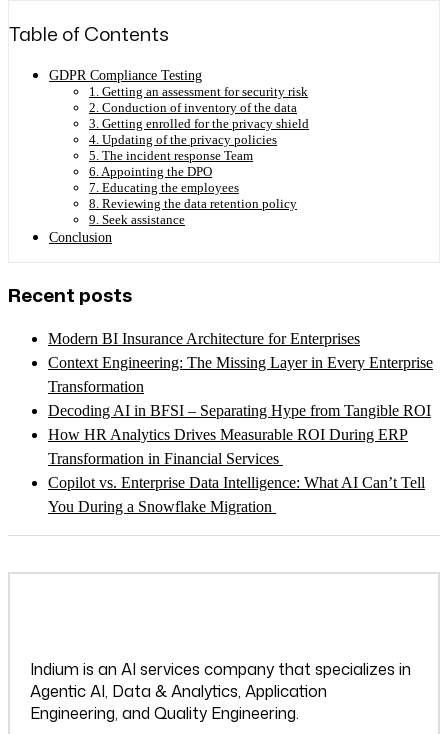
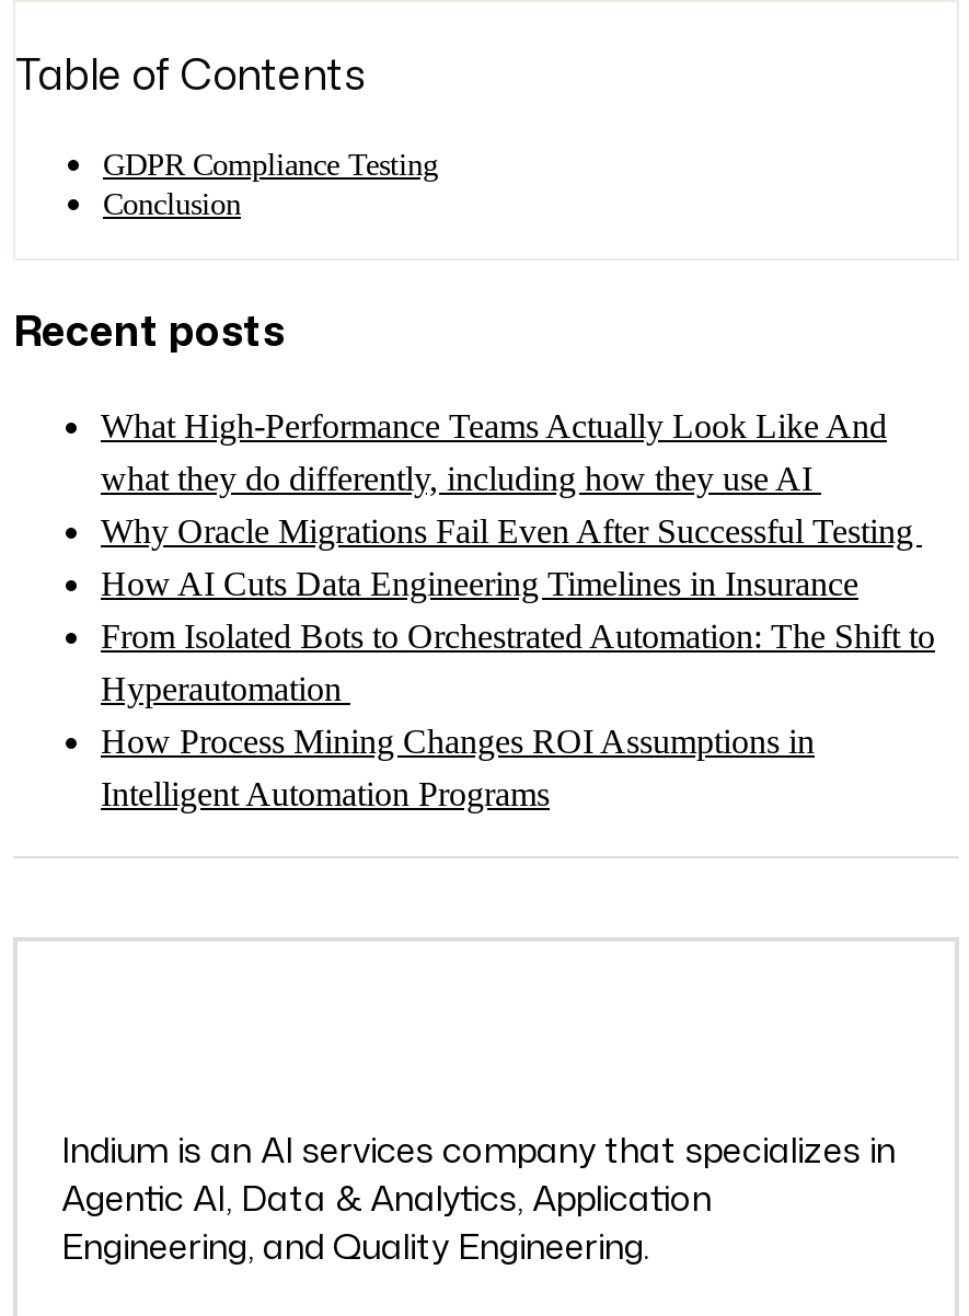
[89,84,309,227] 1. Getting an assessment for security risk | 2. Conduction of inventory of the data | 3. Getting enrolled for the privacy shield | 4. Updating of the privacy policies | 5. The incident response Team | 6. Appointing the DPO | 7. Educating the employees | 8. Reviewing the data retention policy | 9. Seek assistance -> none
[48,330,433,515] Modern BI Insurance Architecture for Enterprises | Context Engineering: The Missing Layer in Every Enterprise | Transformation | Decoding AI in BFSI – Separating Hype from Tangible ROI | How HR Analytics Drives Measurable ROI During ERP | Transformation in Financial Services | Copilot vs. Enterprise Data Intelligence: What AI Can’t Tell | You During a Snowflake Migration -> [101,406,935,811] What High-Performance Teams Actually Look Like And | what they do differently, including how they use AI | Why Oracle Migrations Fail Even After Successful Testing | How AI Cuts Data Engineering Timelines in Insurance | From Isolated Bots to Orchestrated Automation: The Shift to | Hyperautomation | How Process Mining Changes ROI Assumptions in | Intelligent Automation Programs

